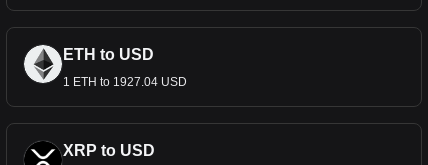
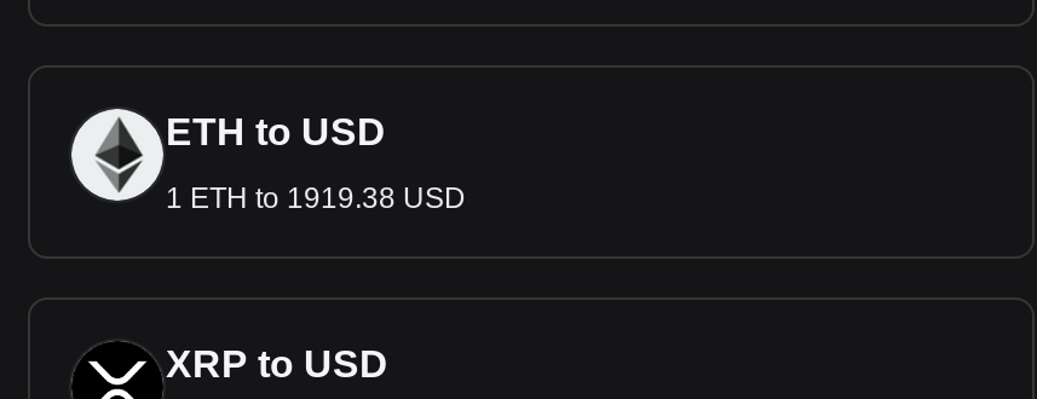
[63,75,187,89] 1 ETH to 1927.04 USD -> [166,181,466,215] 1 ETH to 1919.38 USD

